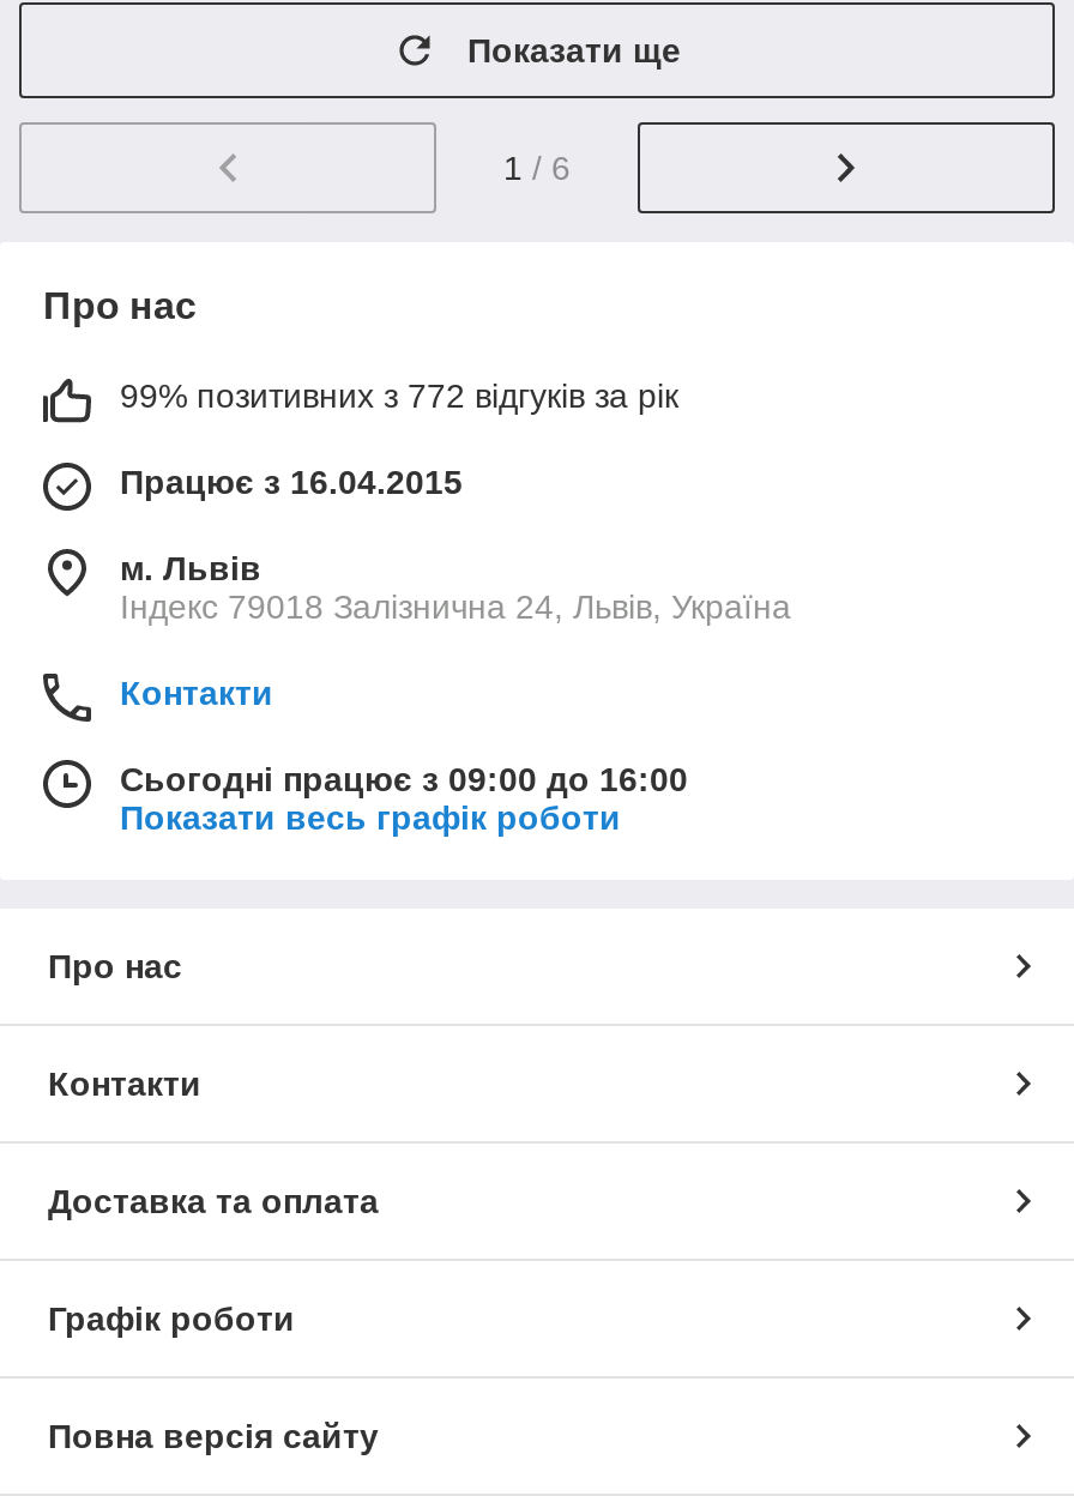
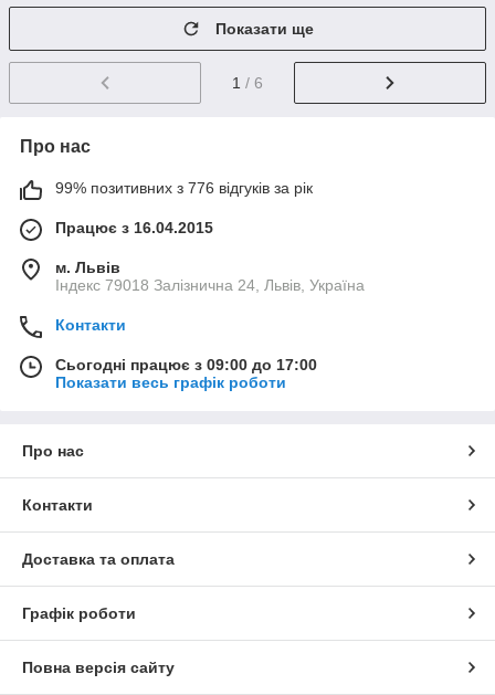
[120,376,678,415] 99% позитивних з 772 відгуків за рік -> [55,179,313,197] 99% позитивних з 776 відгуків за рік
[120,760,688,798] Сьогодні працює з 09:00 до 16:00 -> [55,356,317,373] Сьогодні працює з 09:00 до 17:00

